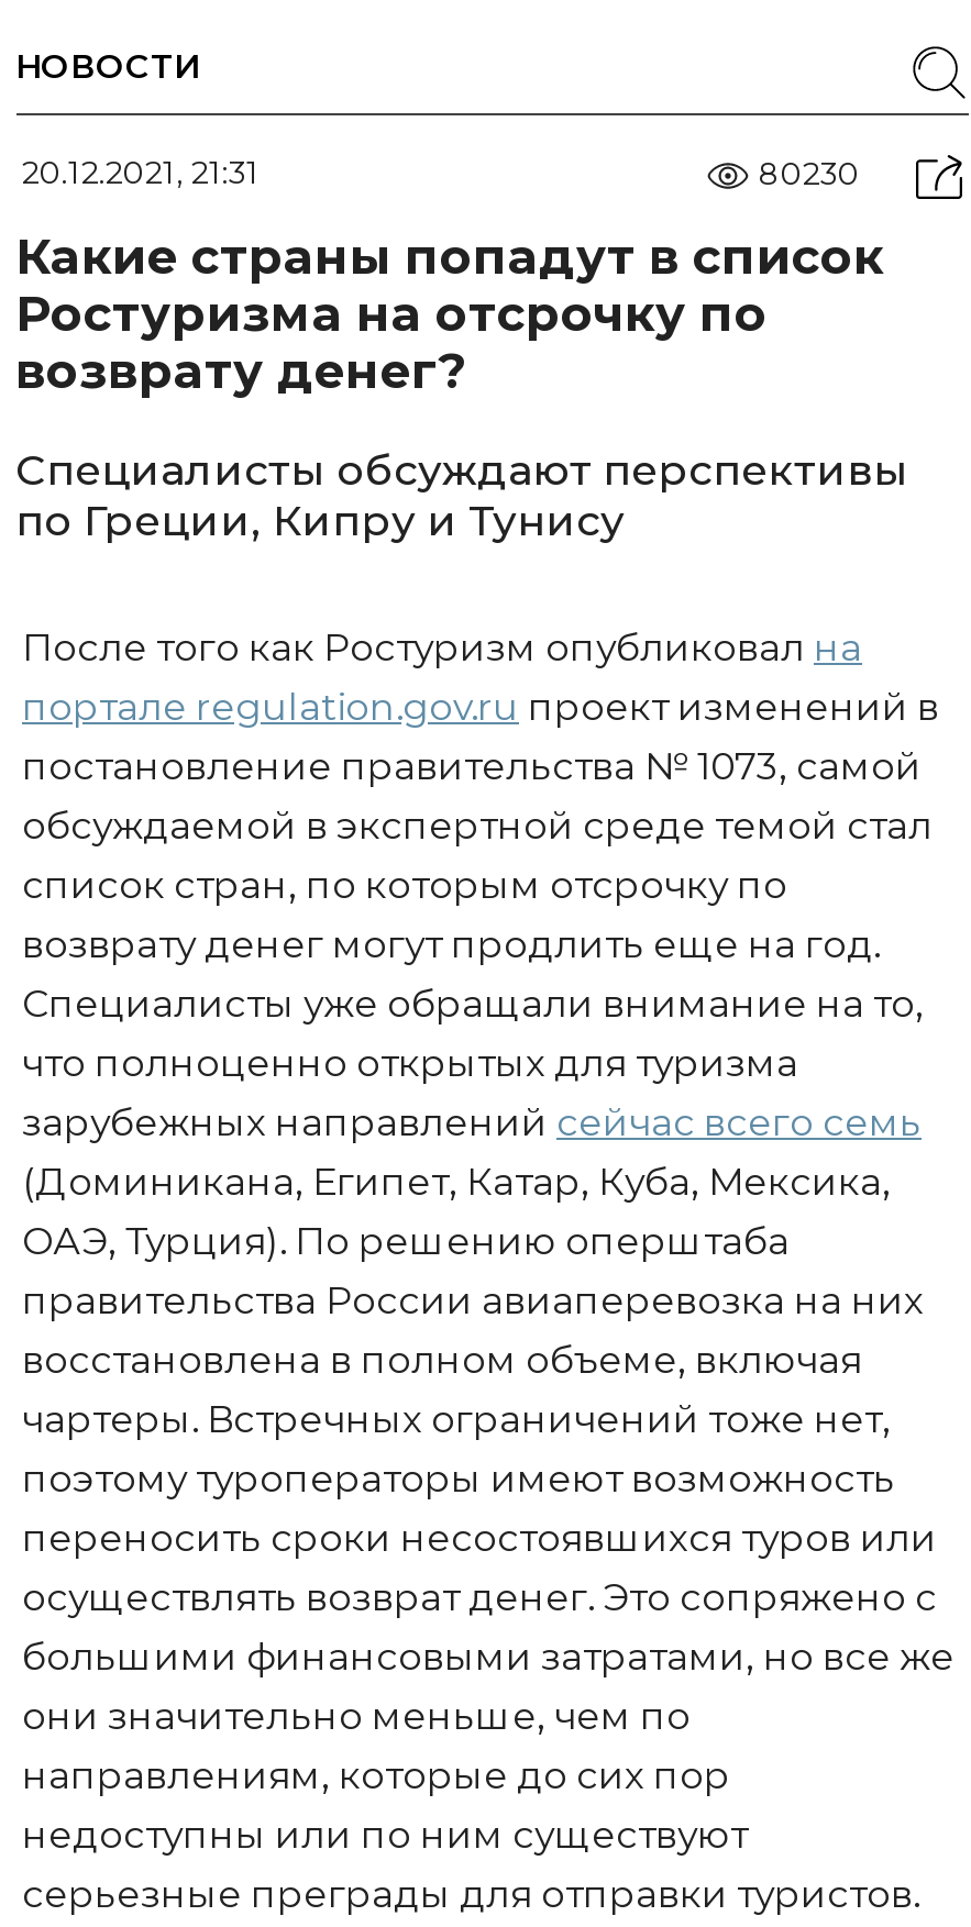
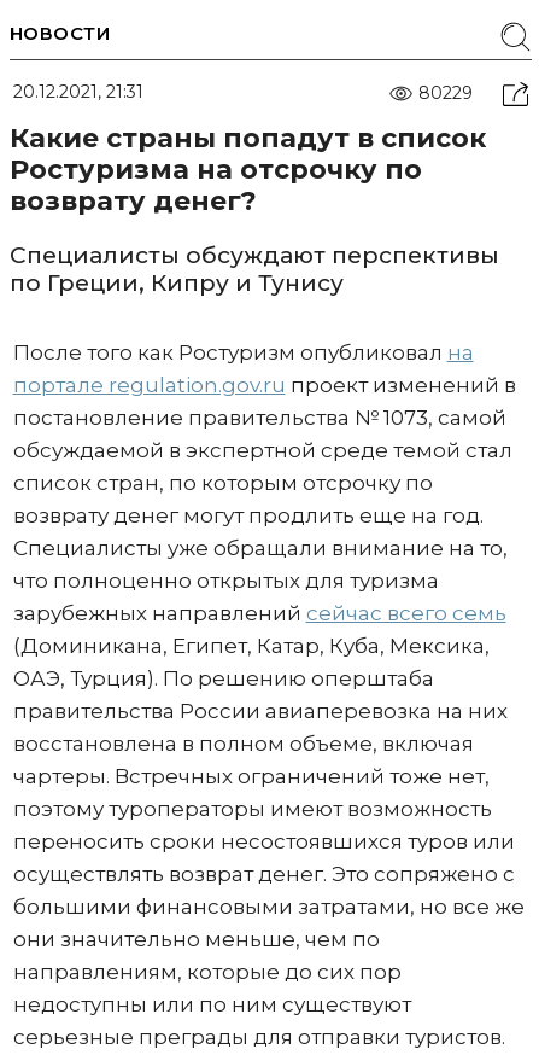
[750,154,860,194] 80230 -> [413,82,472,103] 80229

